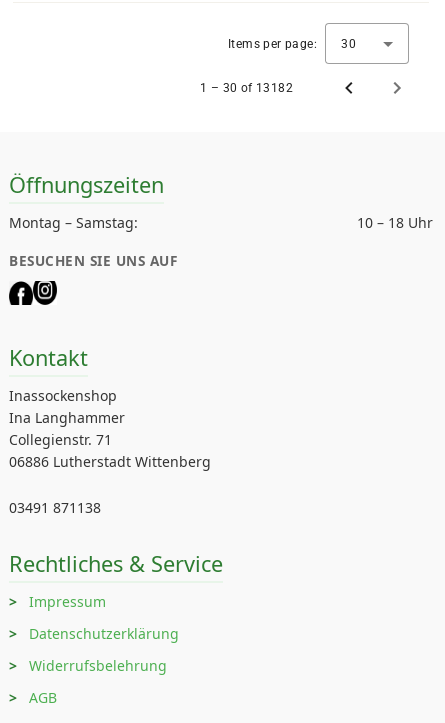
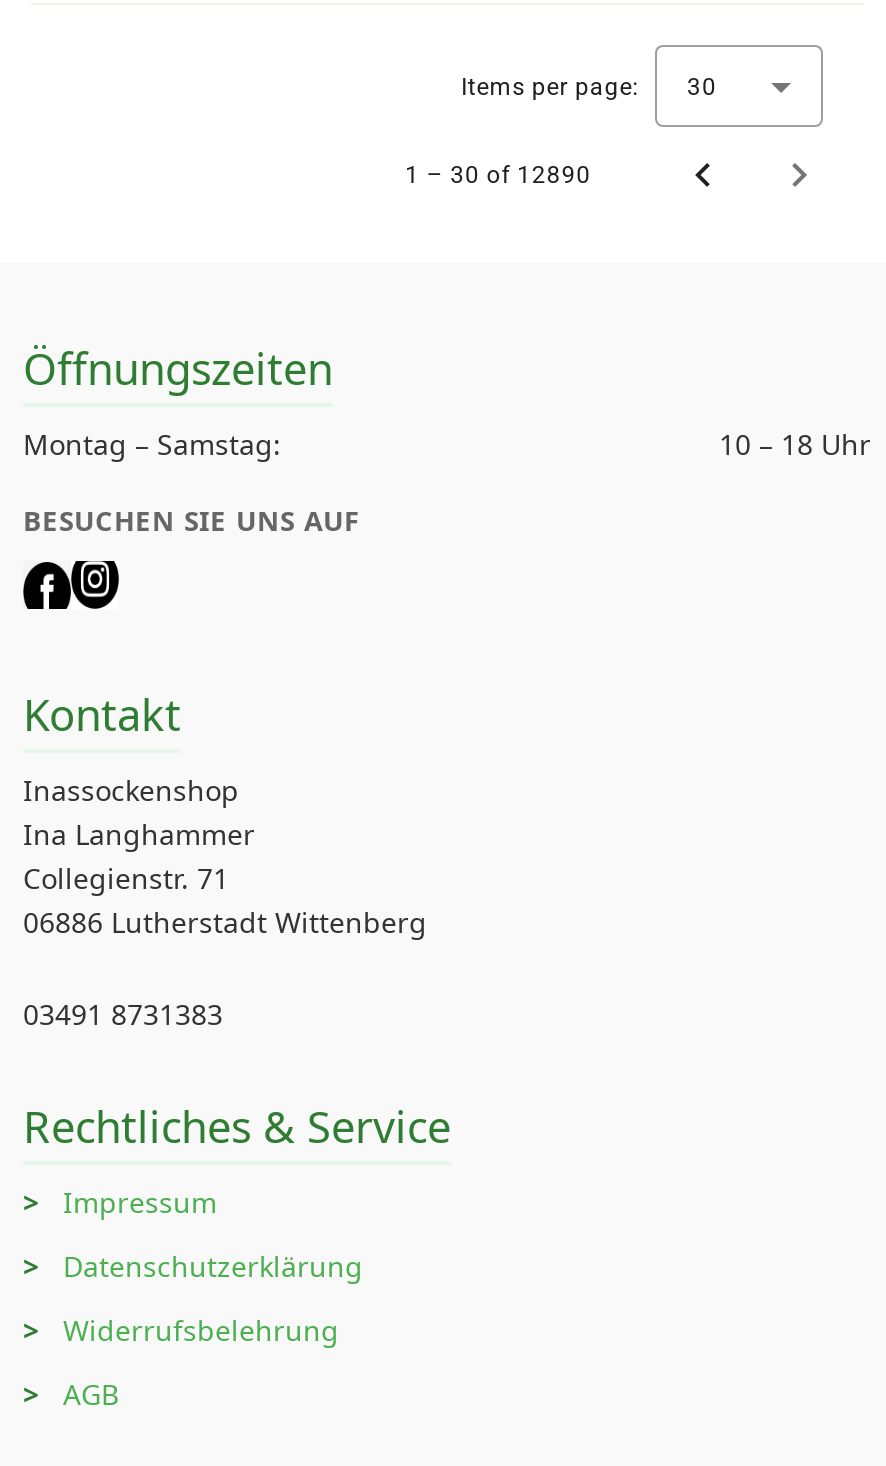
[200,81,293,95] 1 – 30 of 13182 -> [405,161,591,189] 1 – 30 of 12890
[9,498,101,517] 03491 871138 -> [23,995,223,1033] 03491 8731383

